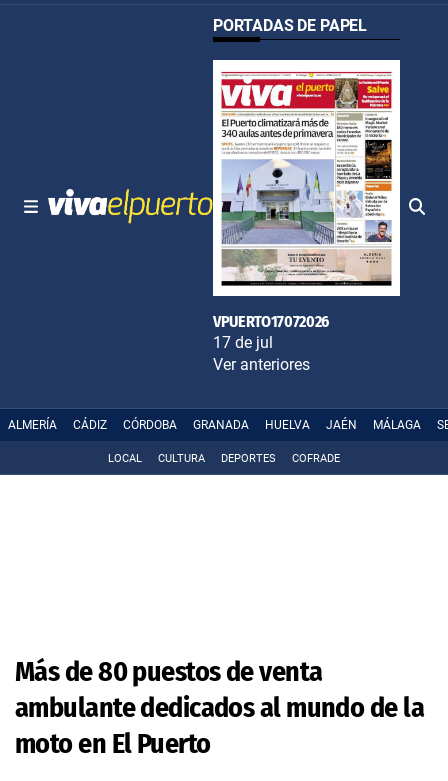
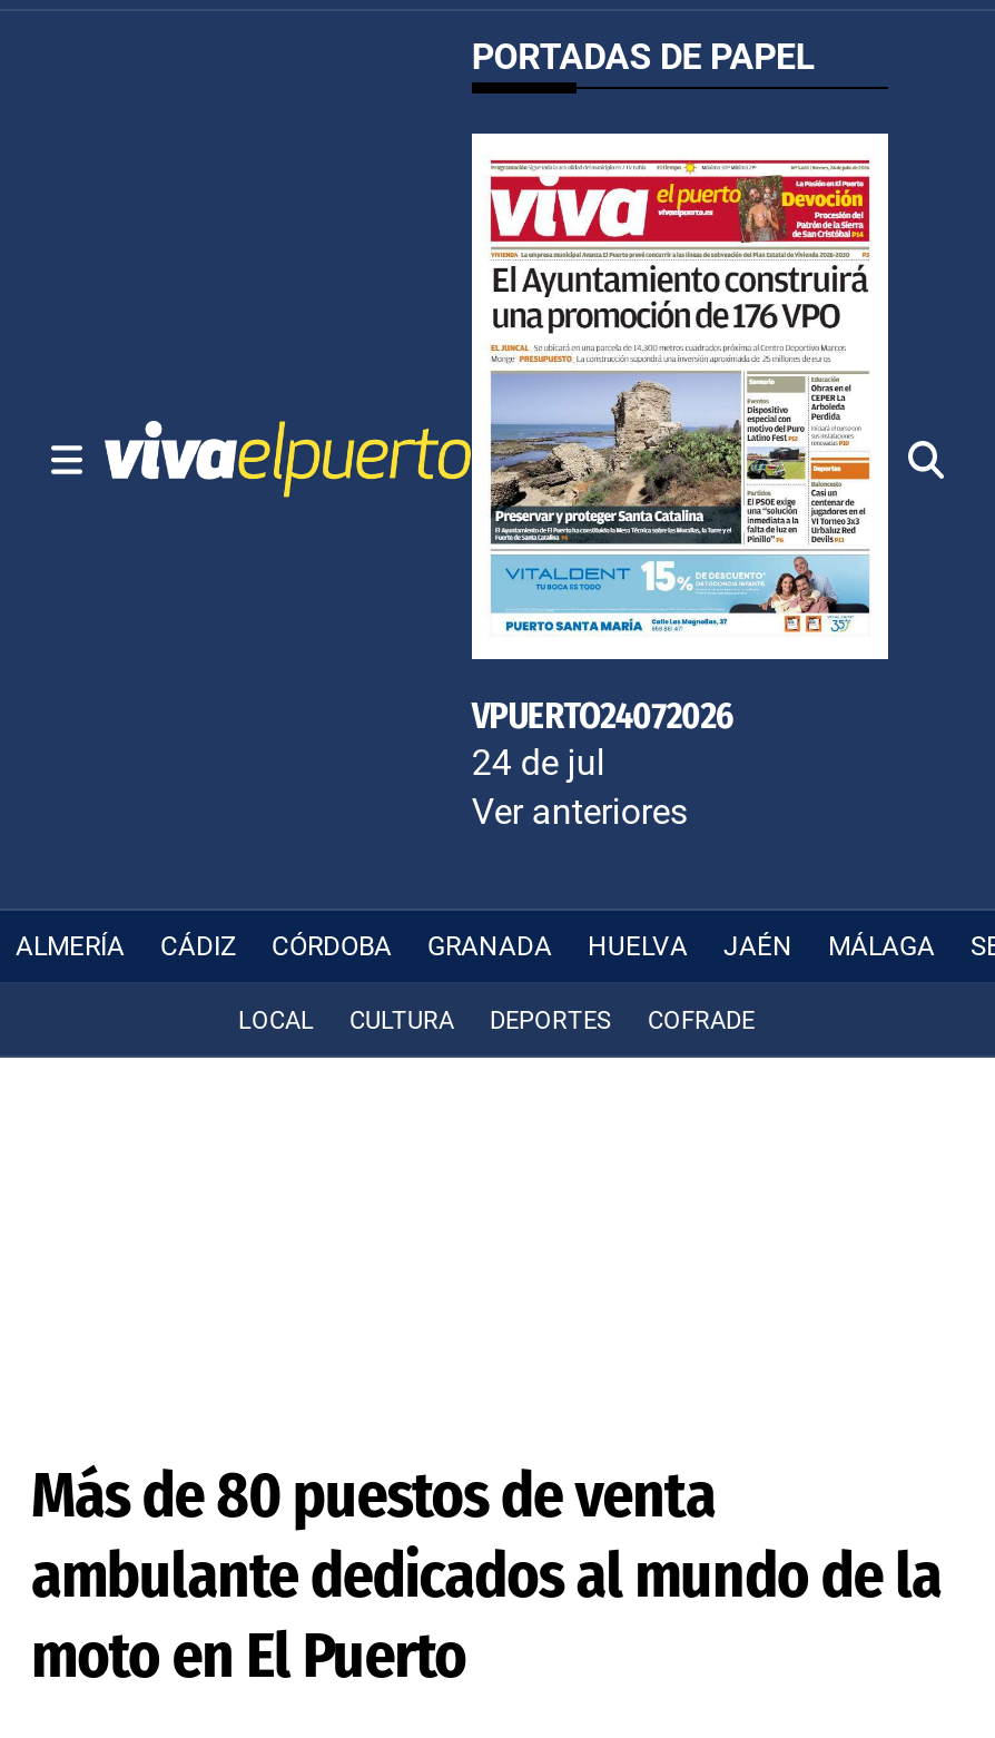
[213,78,393,352] [image] | VPUERTO17072026 | 17 de jul -> [472,176,873,784] [image] | VPUERTO24072026 | 24 de jul

